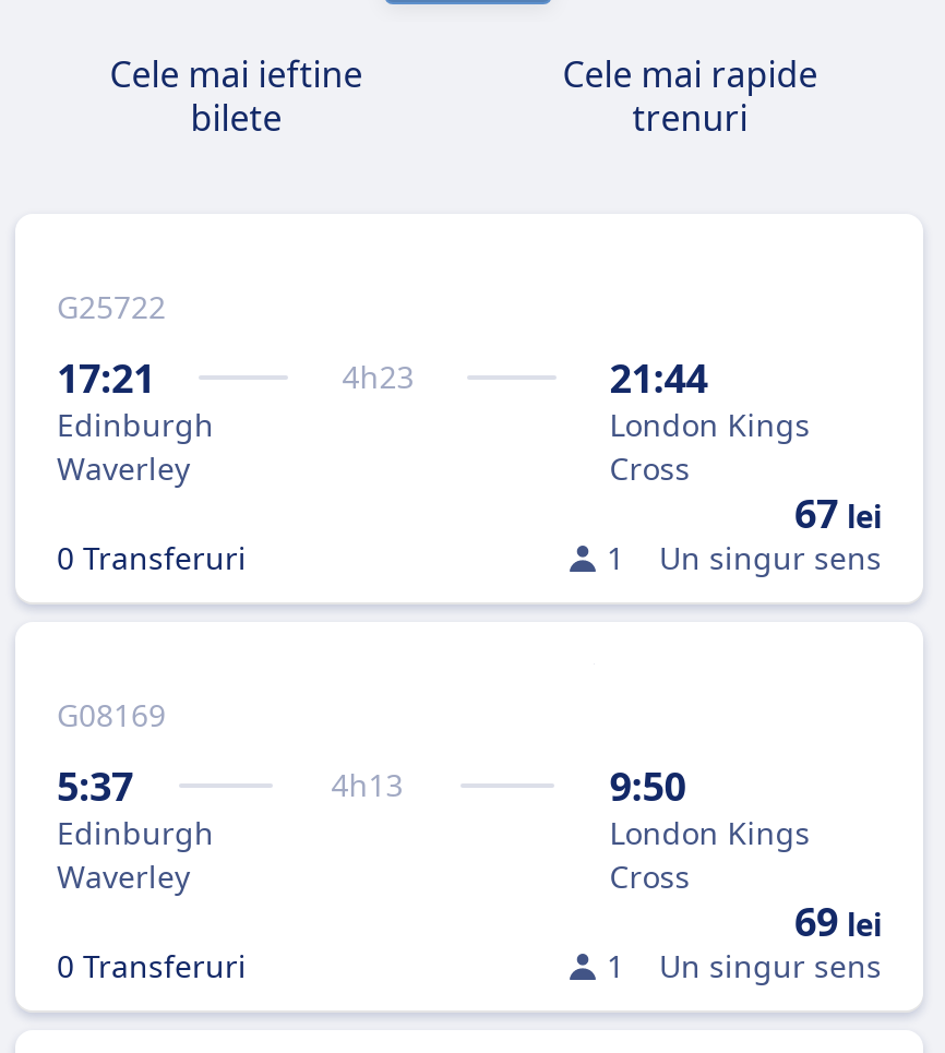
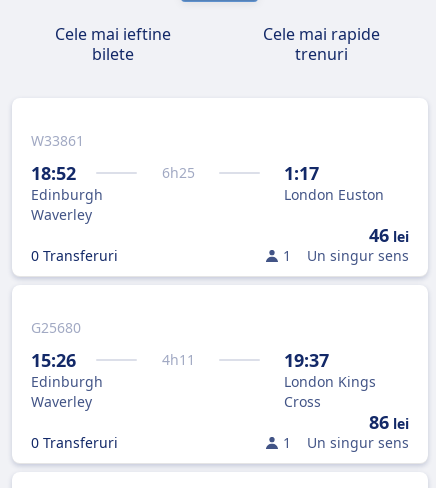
[57,286,166,327] G25722 -> [31,131,84,150] W33861
[57,351,414,404] 17:21 | 4h23 -> [31,161,195,185] 18:52 | 6h25
[610,351,882,539] 21:44 | London Kings | Cross | 67 lei -> [284,161,409,247] 1:17 | London Euston | 46 lei
[57,694,166,735] G08169 -> [31,318,81,337] G25680
[57,759,403,812] 5:37 | 4h13 -> [31,348,195,372] 15:26 | 4h11
[610,759,686,812] 9:50 -> [284,348,329,372] 19:37
[794,895,882,947] 69 lei -> [369,410,409,434] 86 lei

